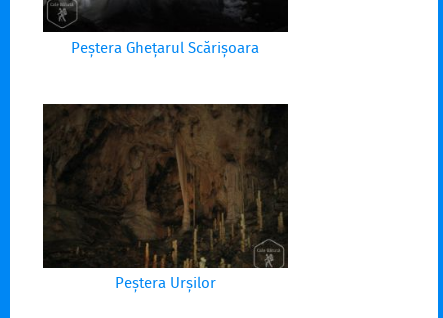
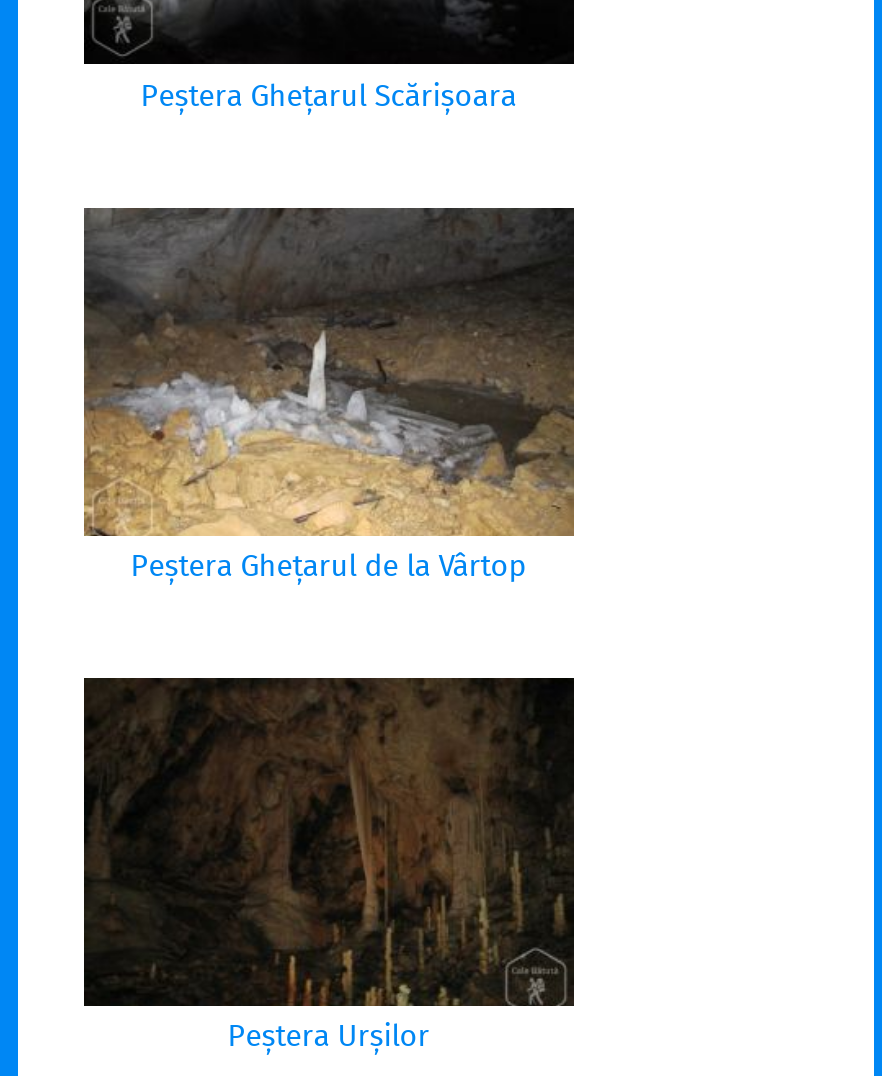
none -> [82,208,576,591] [image] | Peștera Ghețarul de la Vârtop

